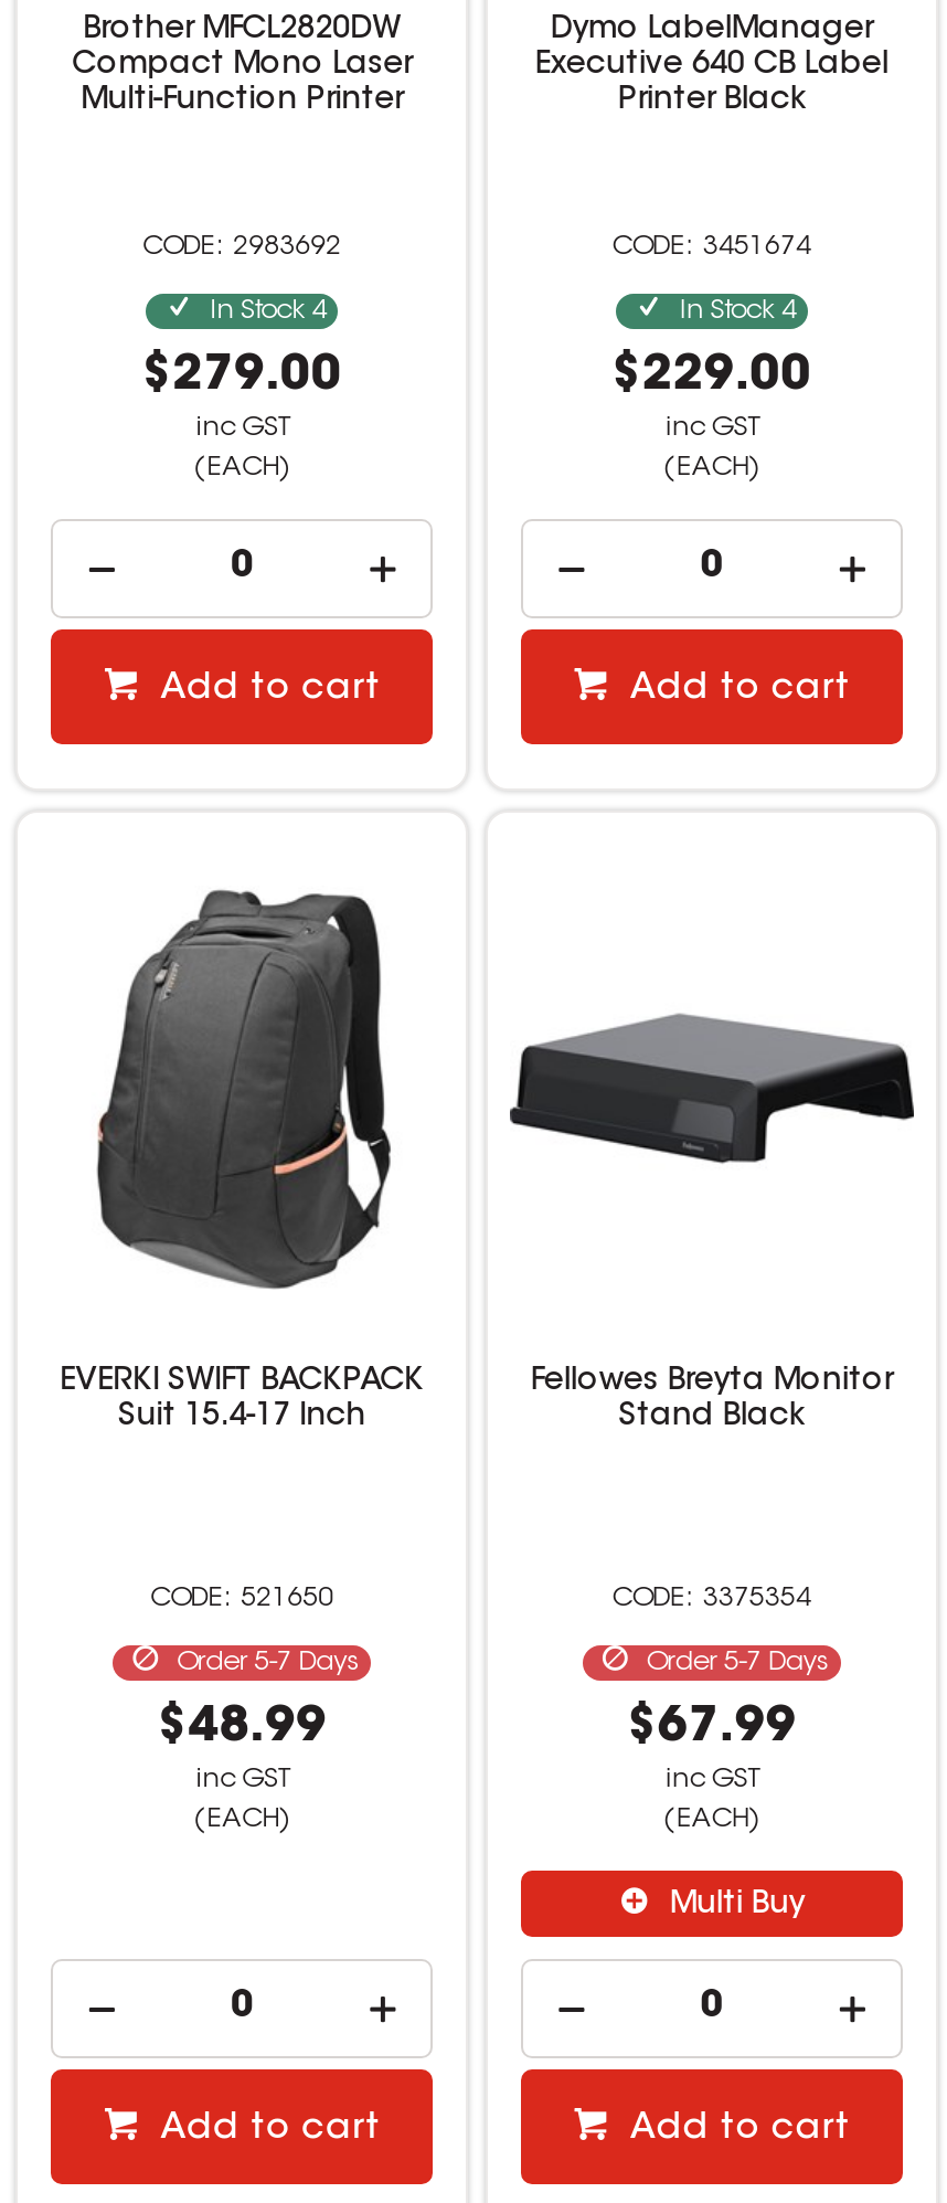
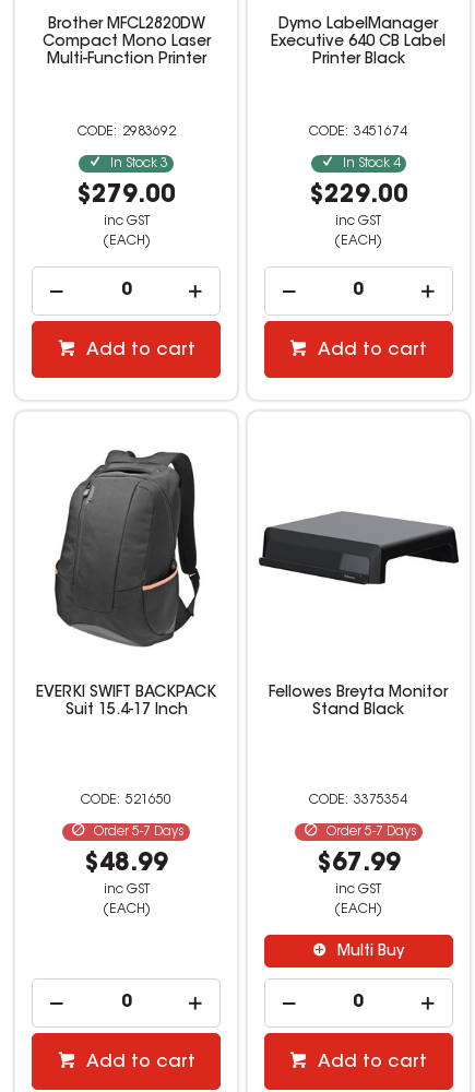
[210,298,327,325] In Stock 4 -> [110,157,168,170] In Stock 3

